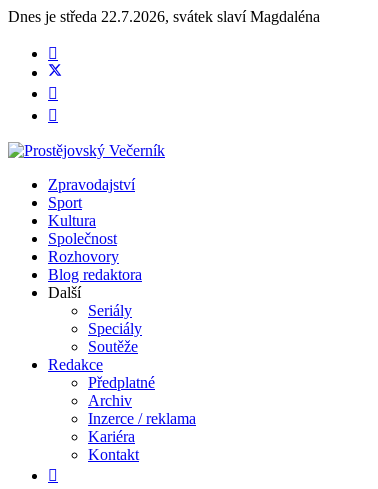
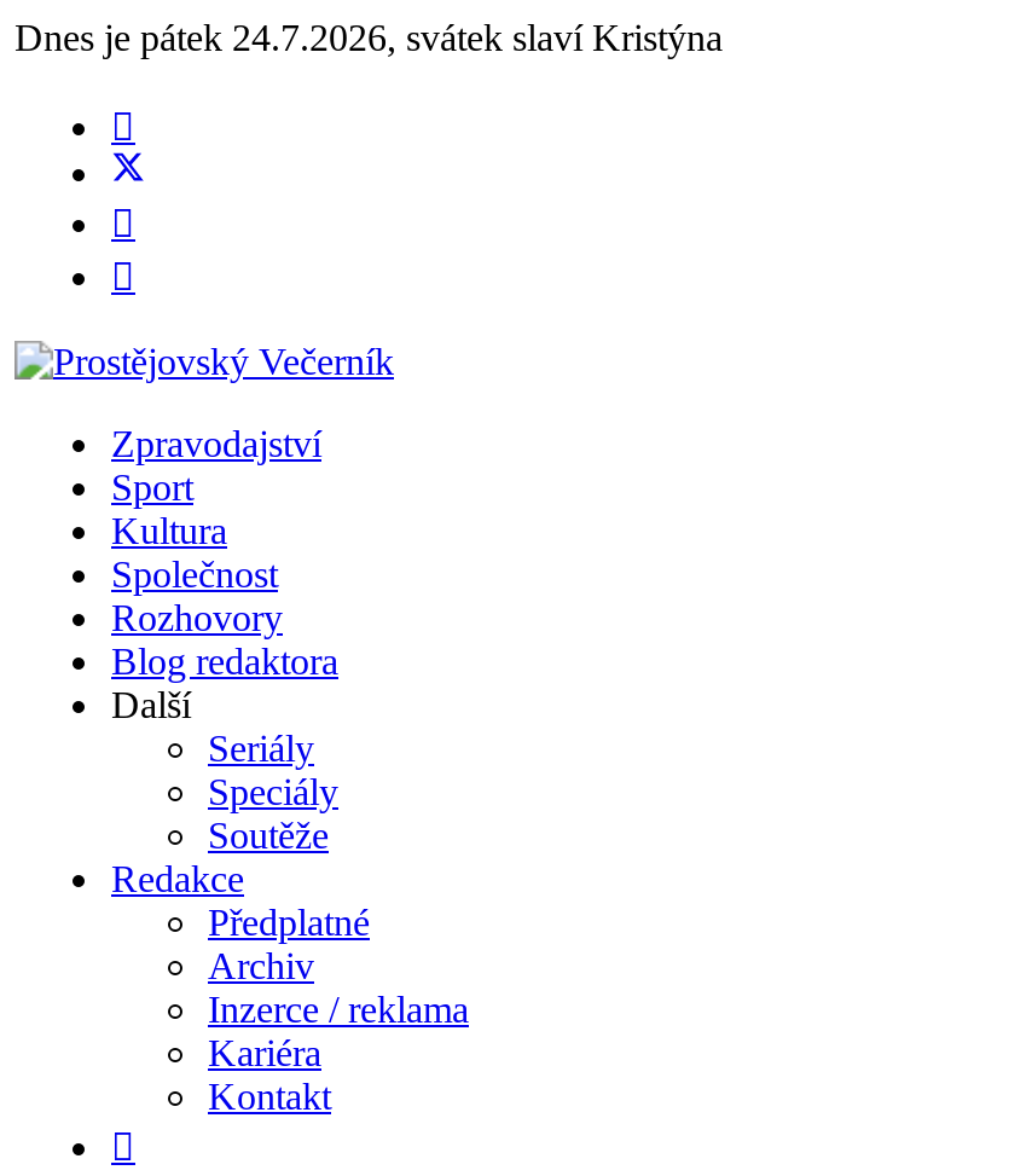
[8,8,320,25] Dnes je středa 22.7.2026, svátek slaví Magdaléna -> [15,17,723,58] Dnes je pátek 24.7.2026, svátek slaví Kristýna

